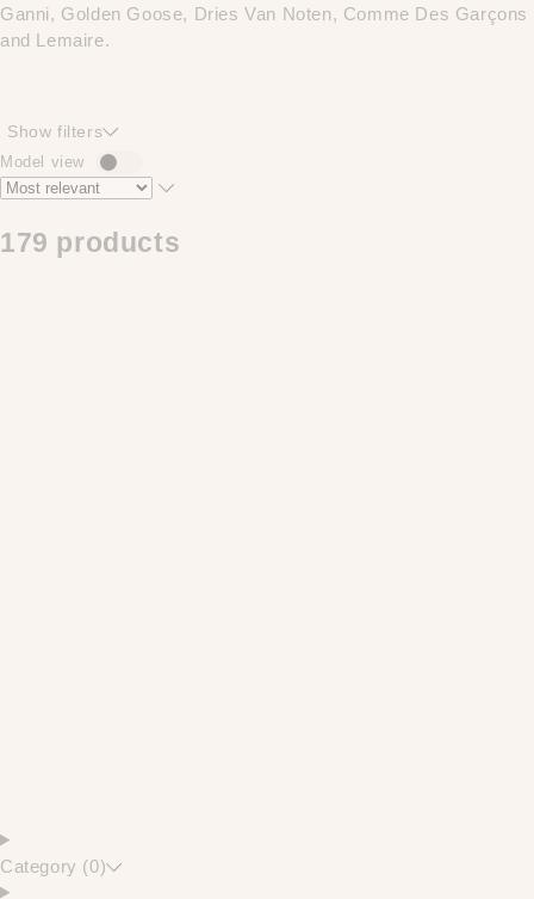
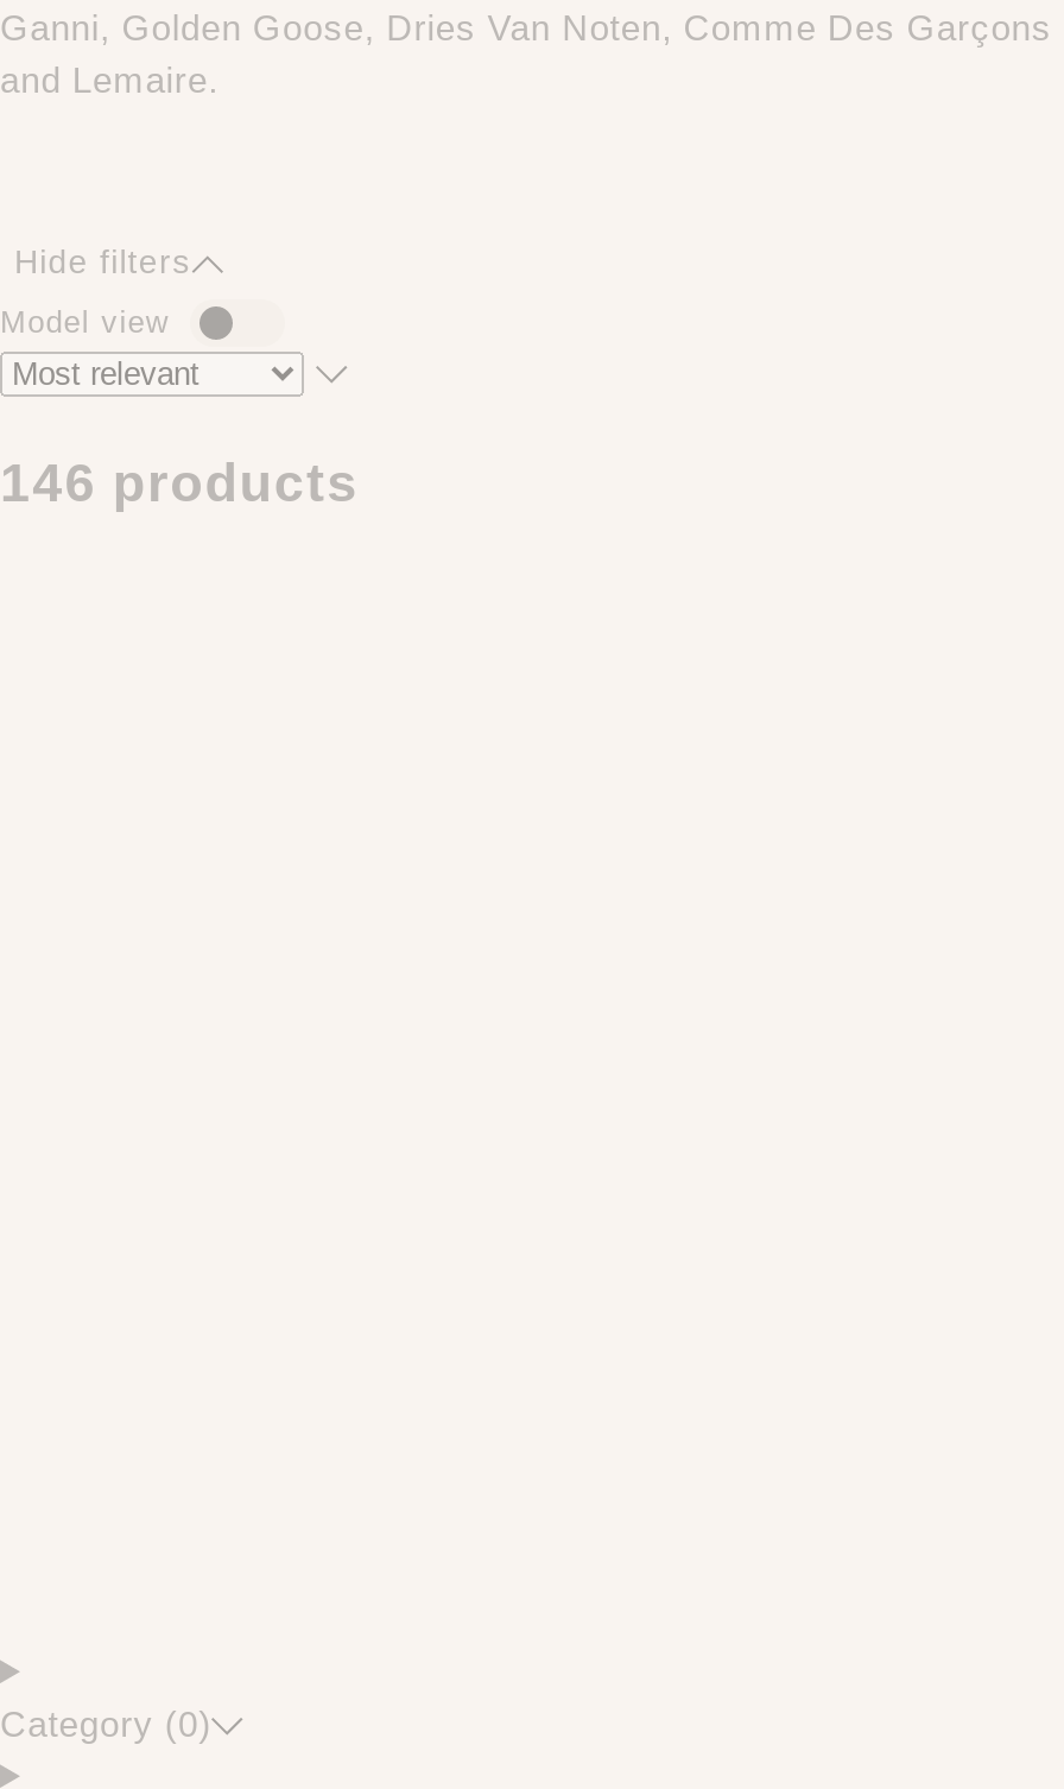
[7,122,103,141] Show filters -> [14,243,190,281] Hide filters
[0,228,180,258] 179 products -> [0,454,359,513] 146 products

